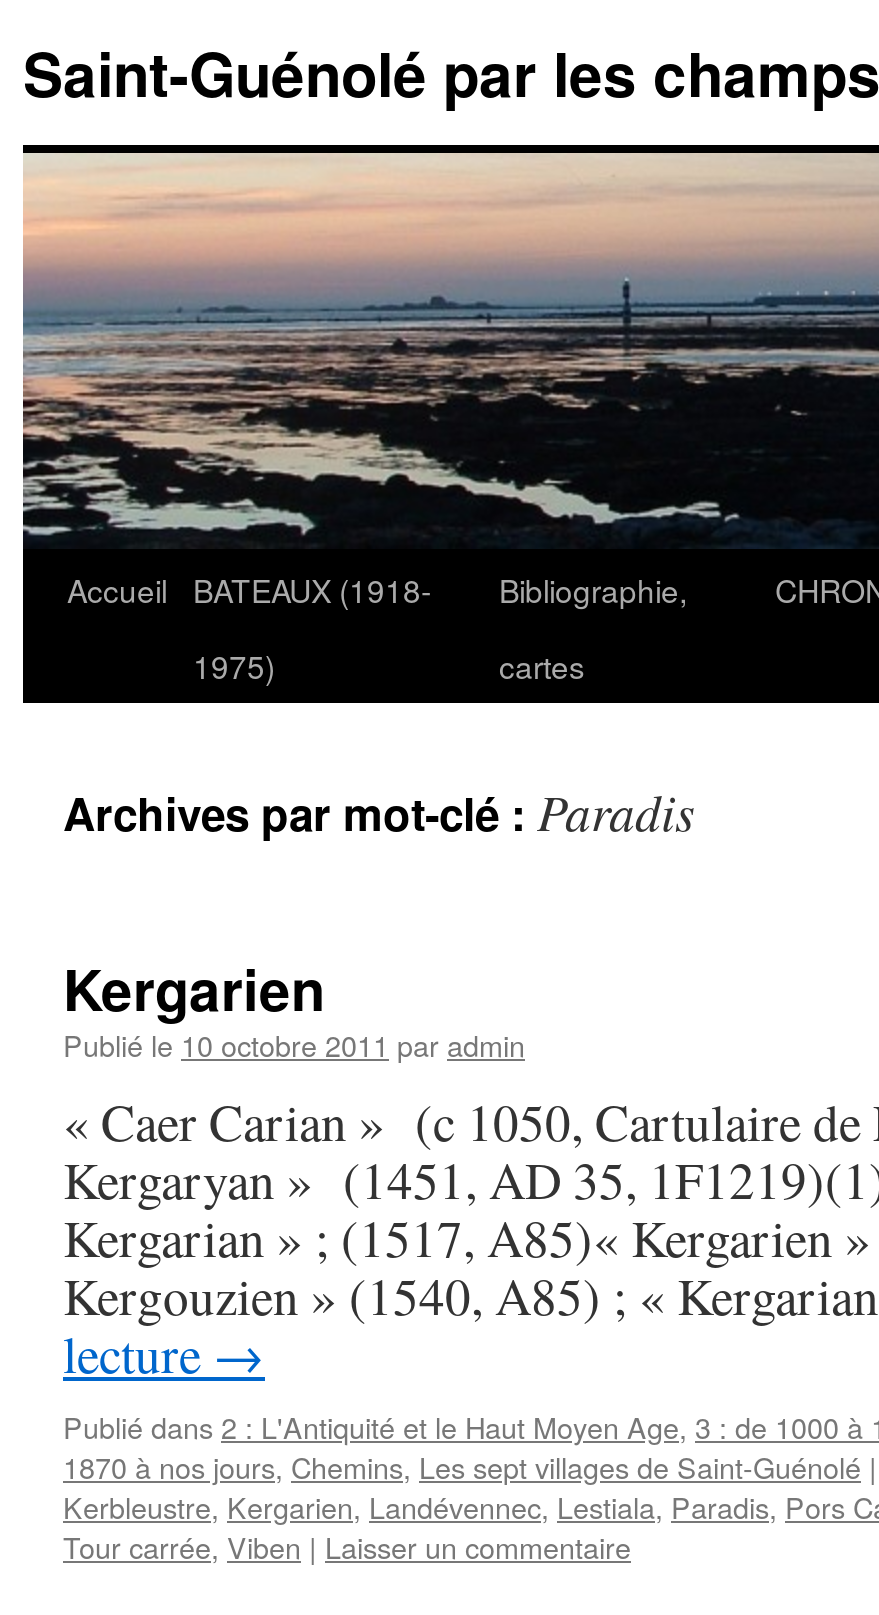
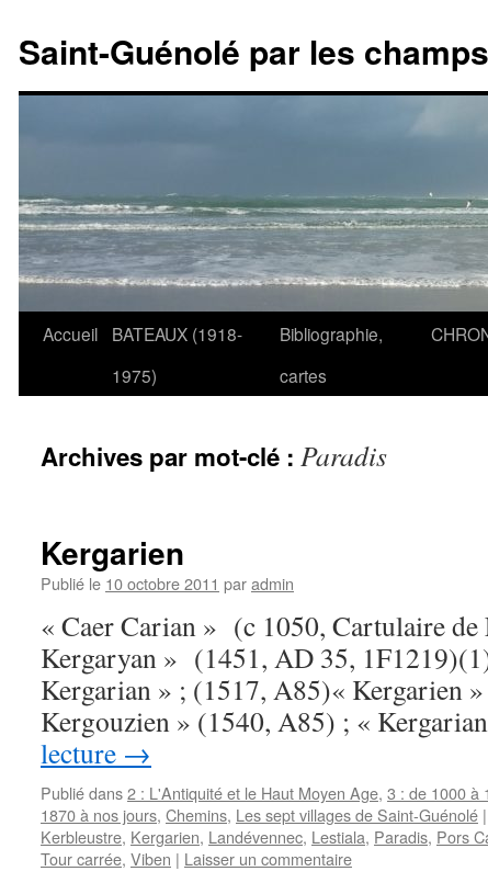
[21,151,873,547] [image] -> [18,94,485,313] [image]

